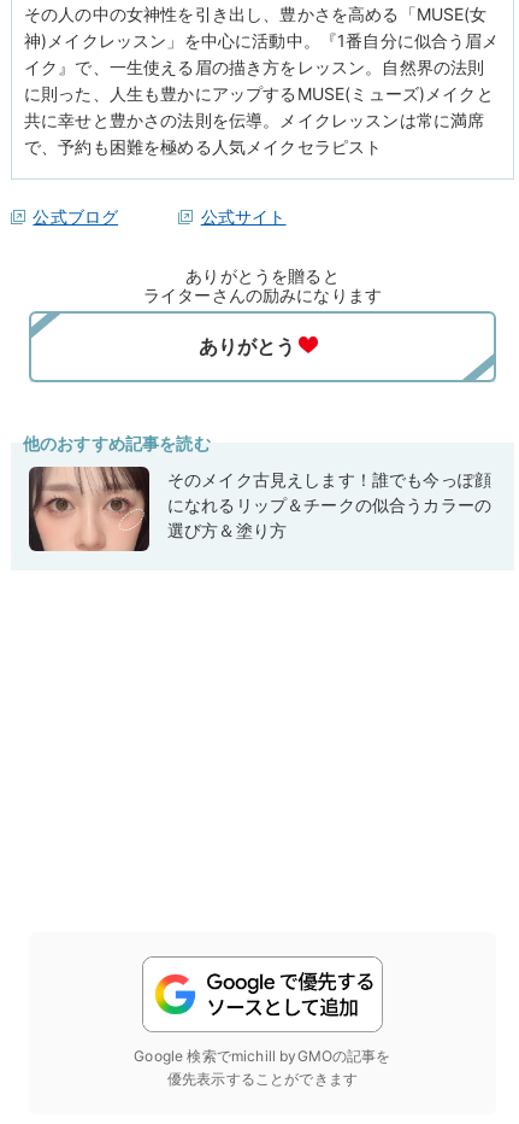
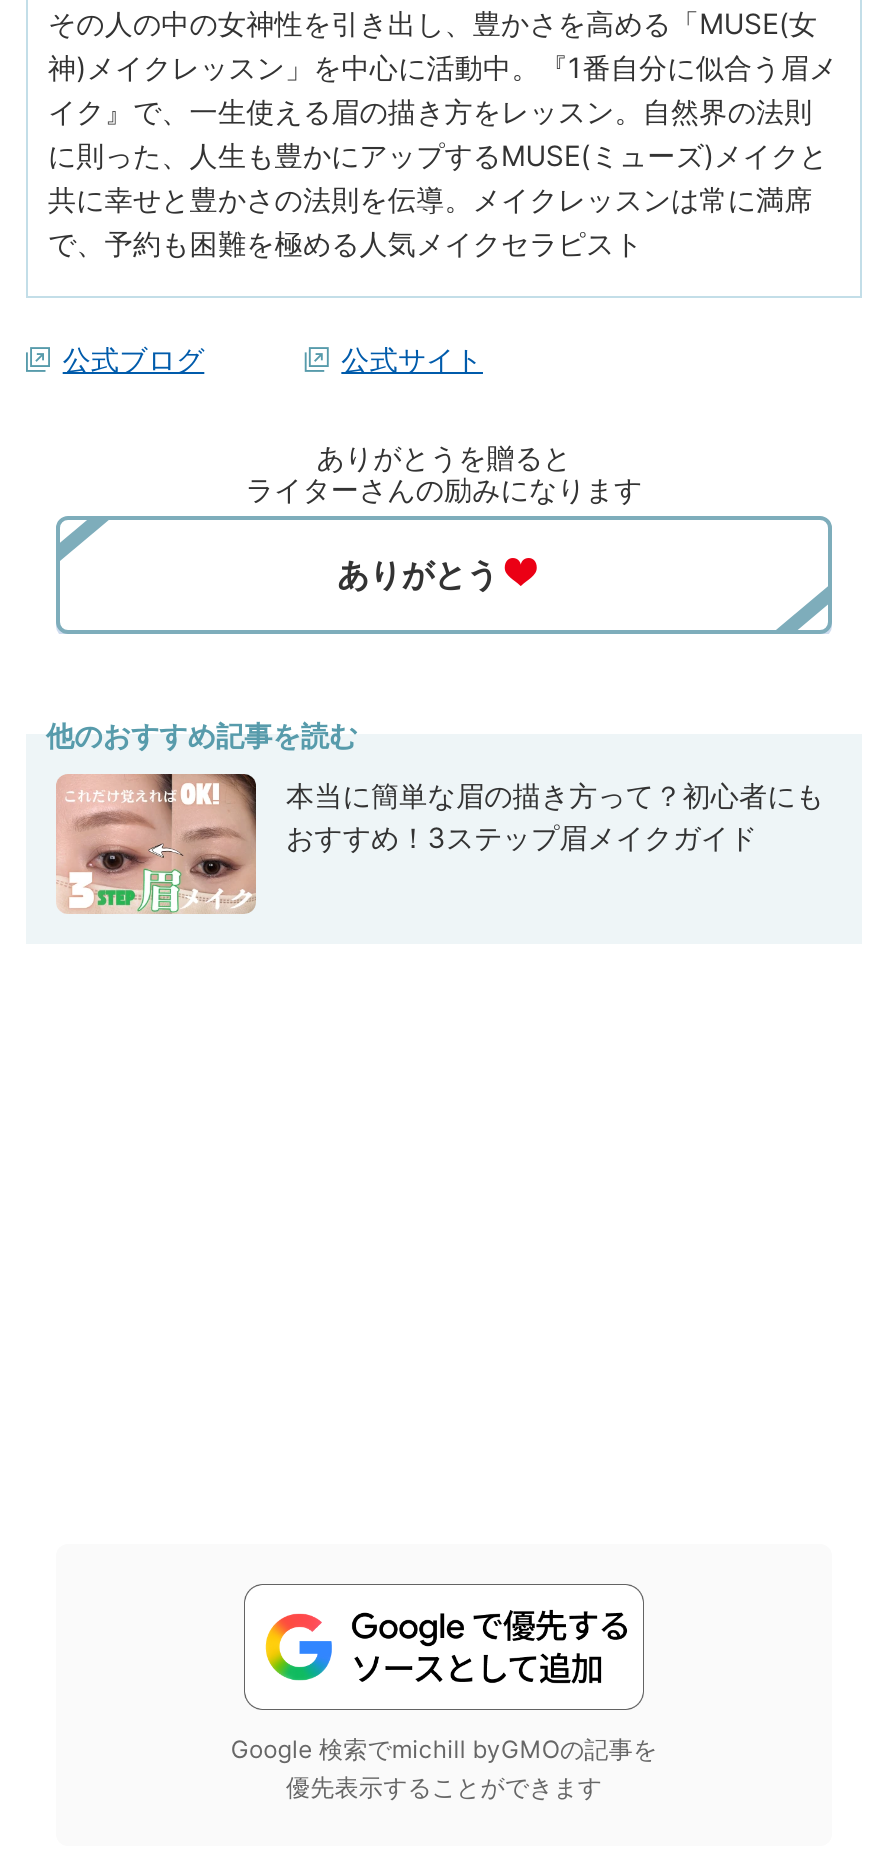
[28,466,491,552] [image] | そのメイク古見えします！誰でも今っぽ顔 | になれるリップ＆チークの似合うカラーの | 選び方＆塗り方 -> [56,772,824,914] [image] | 本当に簡単な眉の描き方って？初心者にも | おすすめ！3ステップ眉メイクガイド

